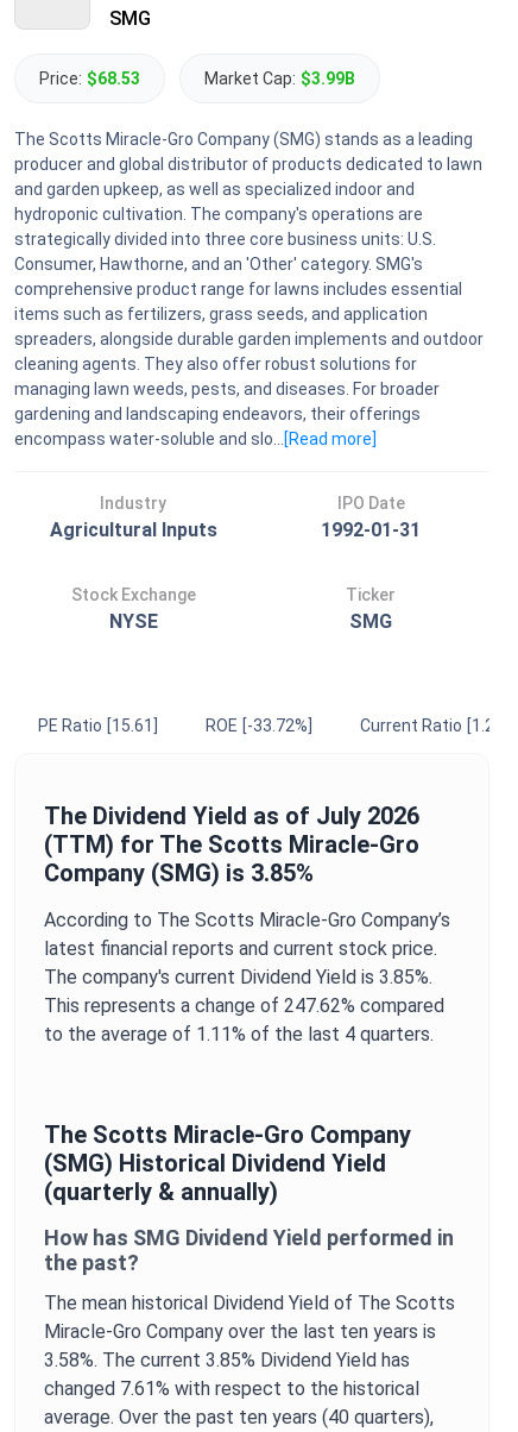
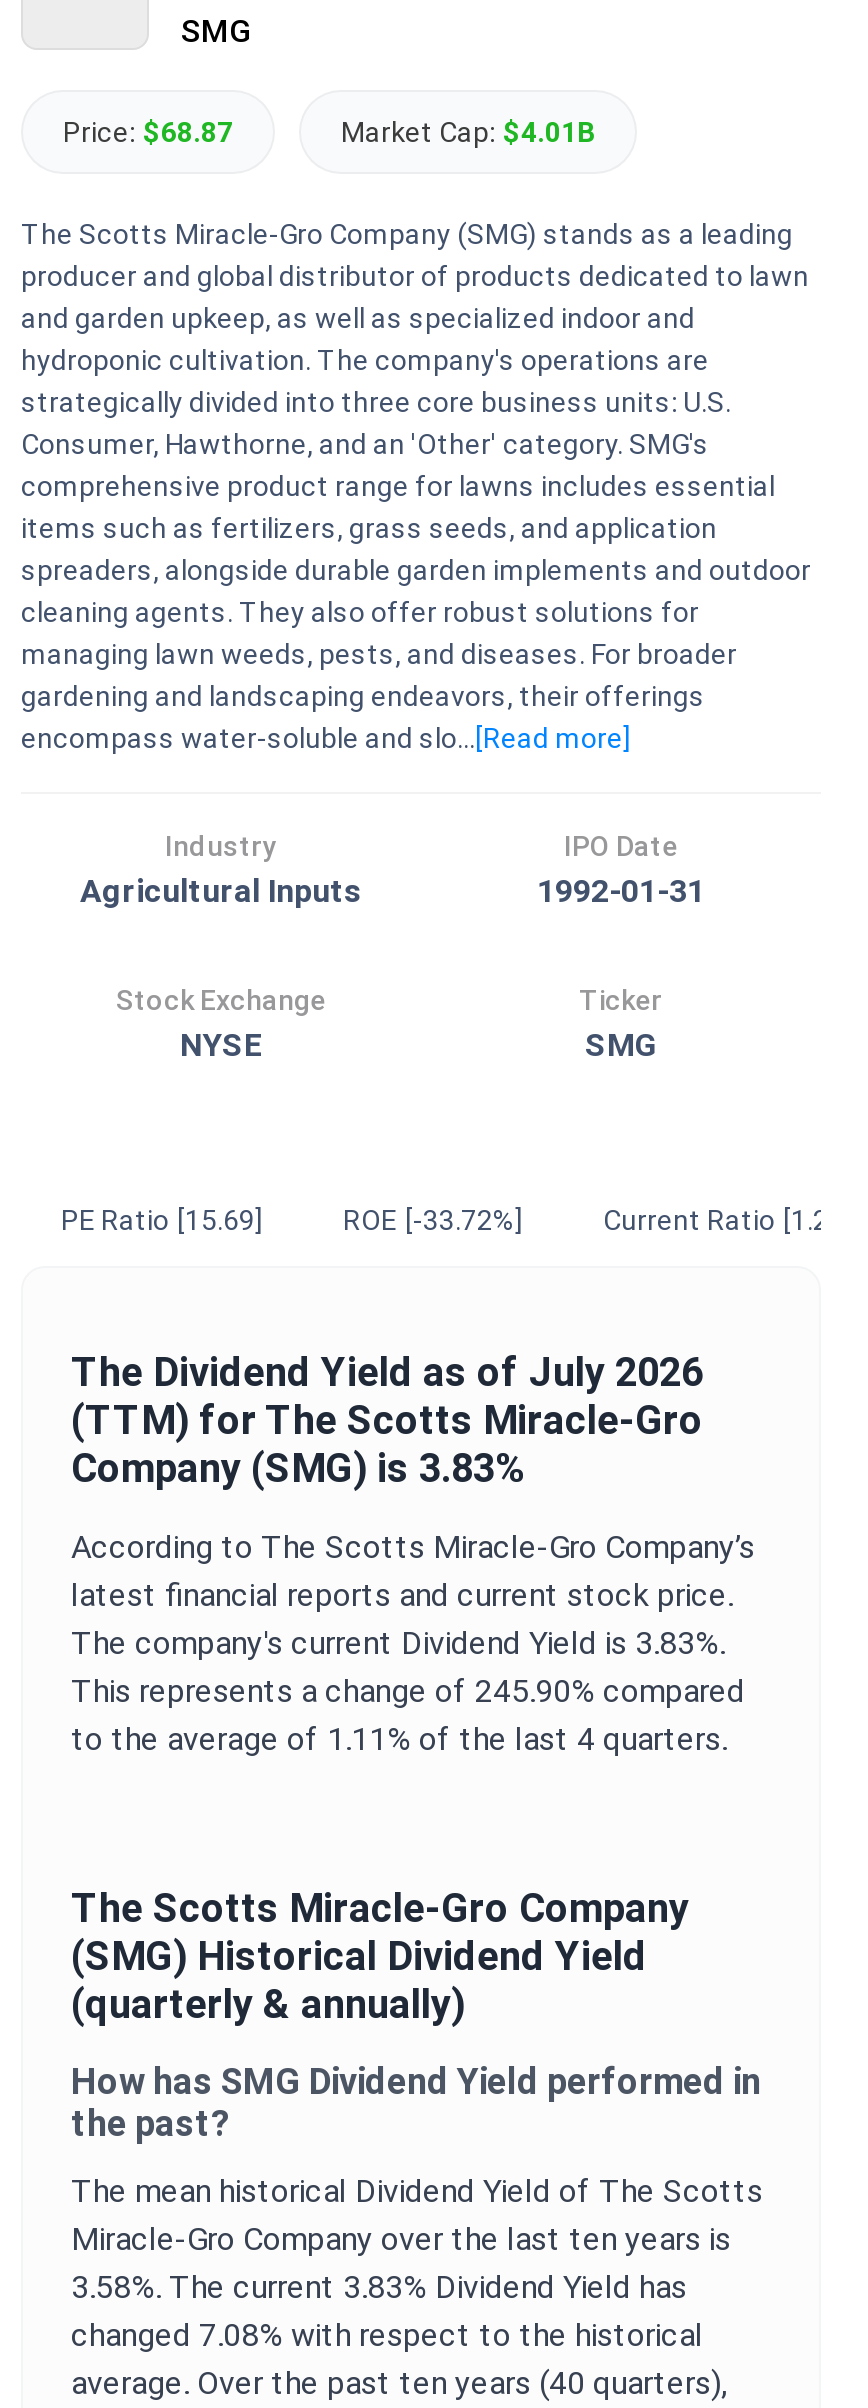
[39,69,140,88] Price: $68.53 -> [63,116,233,148] Price: $68.87
[204,69,355,88] Market Cap: $3.99B -> [341,116,595,148] Market Cap: $4.01B
[38,716,158,735] PE Ratio [15.61] -> [61,1204,263,1236] PE Ratio [15.69]
[44,859,314,887] Company (SMG) is 3.85% -> [71,1444,525,1492] Company (SMG) is 3.83%
[44,966,432,988] The company's current Dividend Yield is 3.85%. -> [71,1624,725,1662] The company's current Dividend Yield is 3.83%.
[44,994,444,1017] This represents a change of 247.62% compared -> [71,1672,745,1710] This represents a change of 245.90% compared
[44,1349,410,1371] 3.58%. The current 3.85% Dividend Yield has -> [71,2268,687,2306] 3.58%. The current 3.83% Dividend Yield has
[44,1377,419,1400] changed 7.61% with respect to the historical -> [71,2316,703,2354] changed 7.08% with respect to the historical

